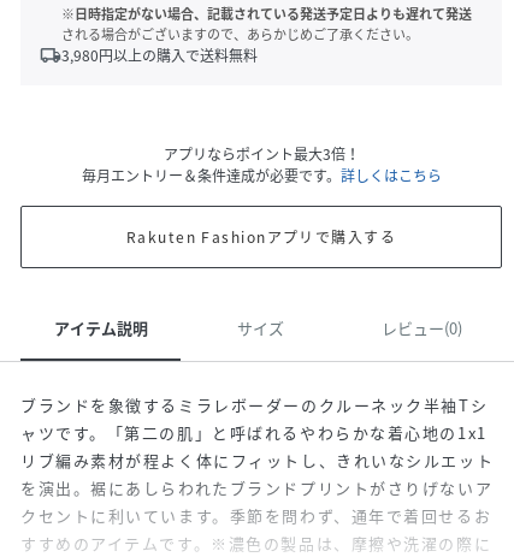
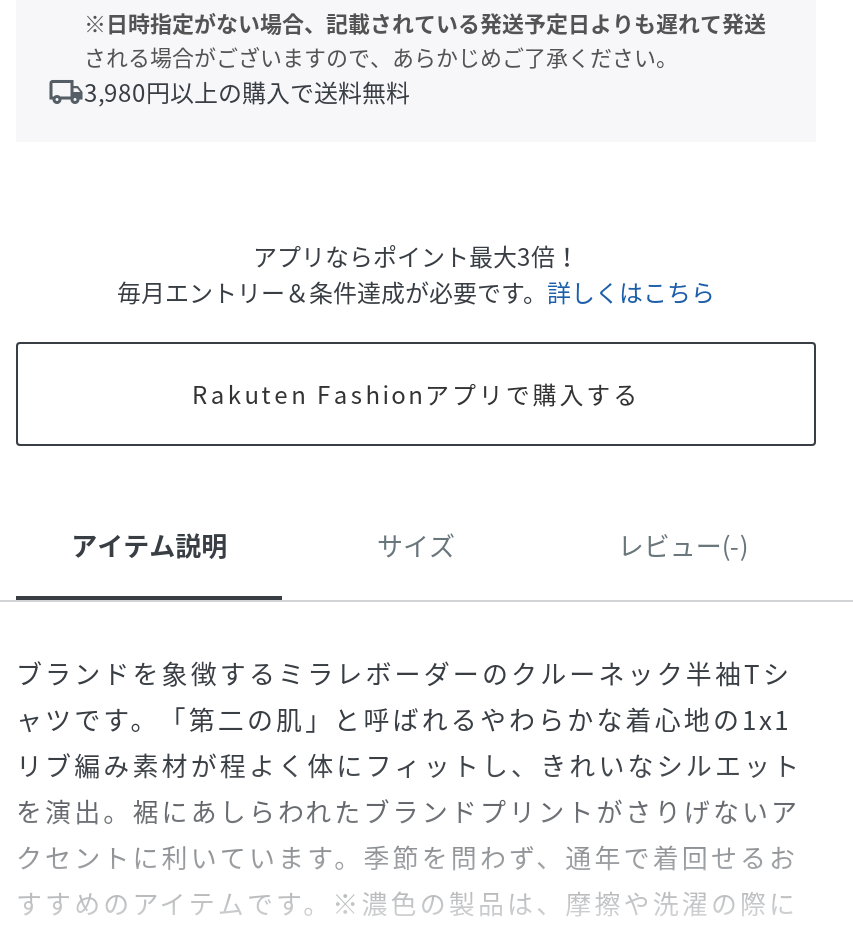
[381,316,462,339] レビュー(0) -> [618,526,748,564] レビュー(-)

